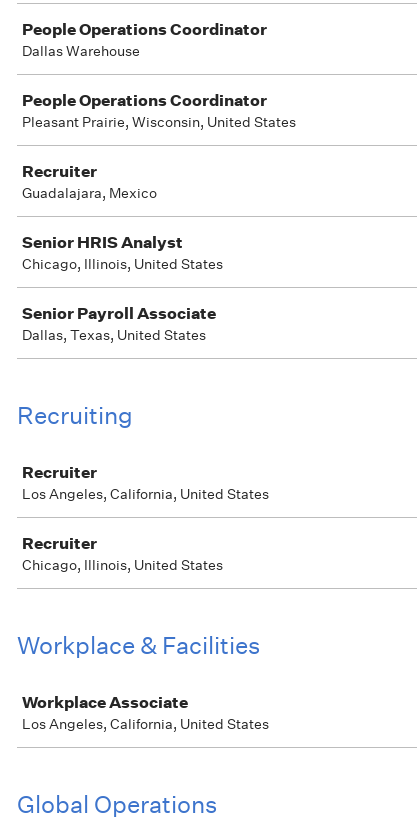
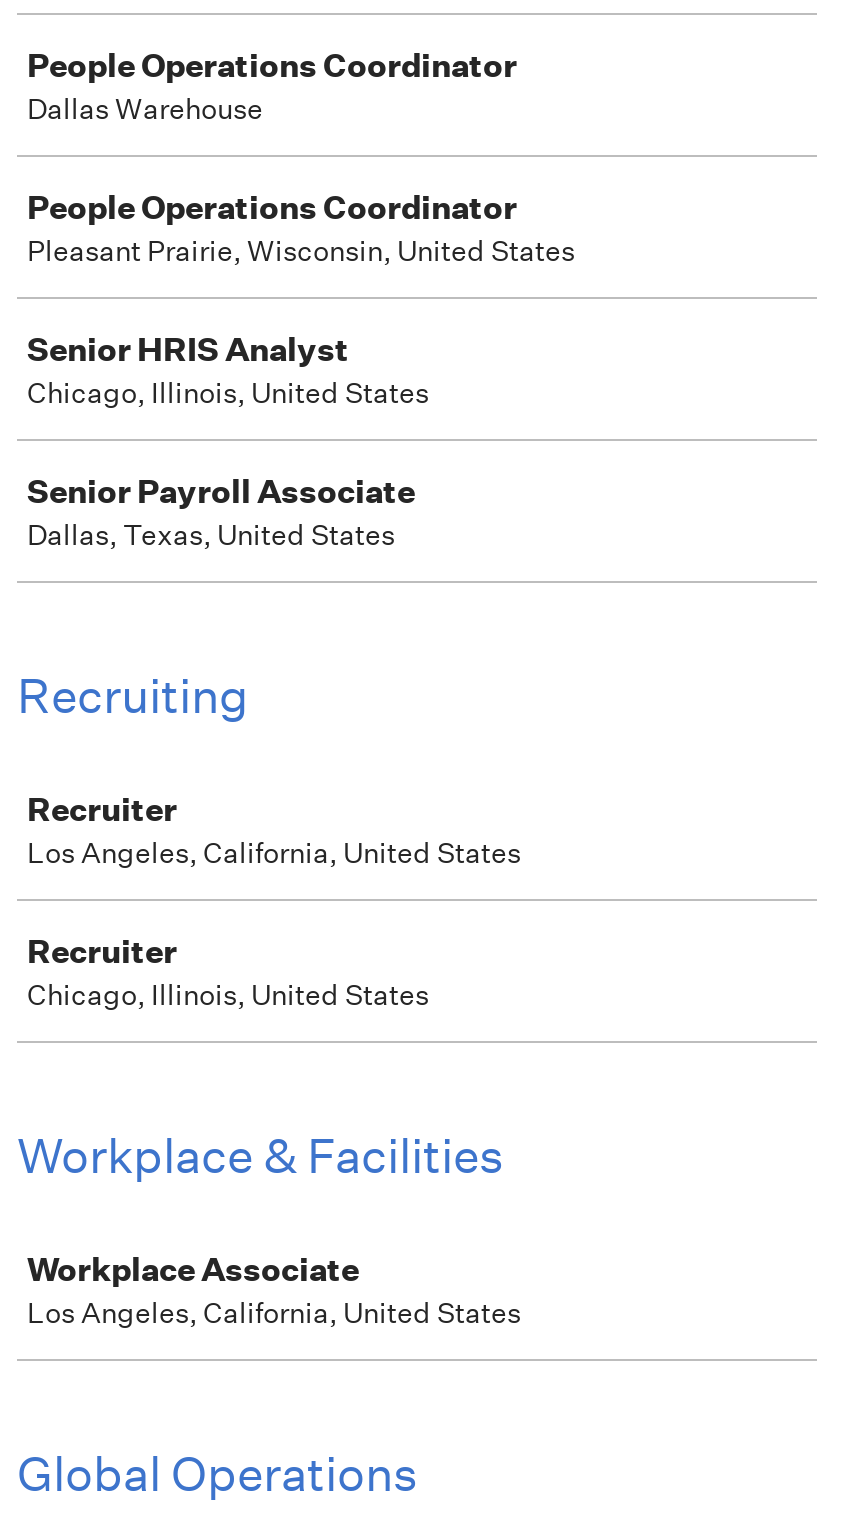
[22,161,157,202] Recruiter | Guadalajara, Mexico -> none

